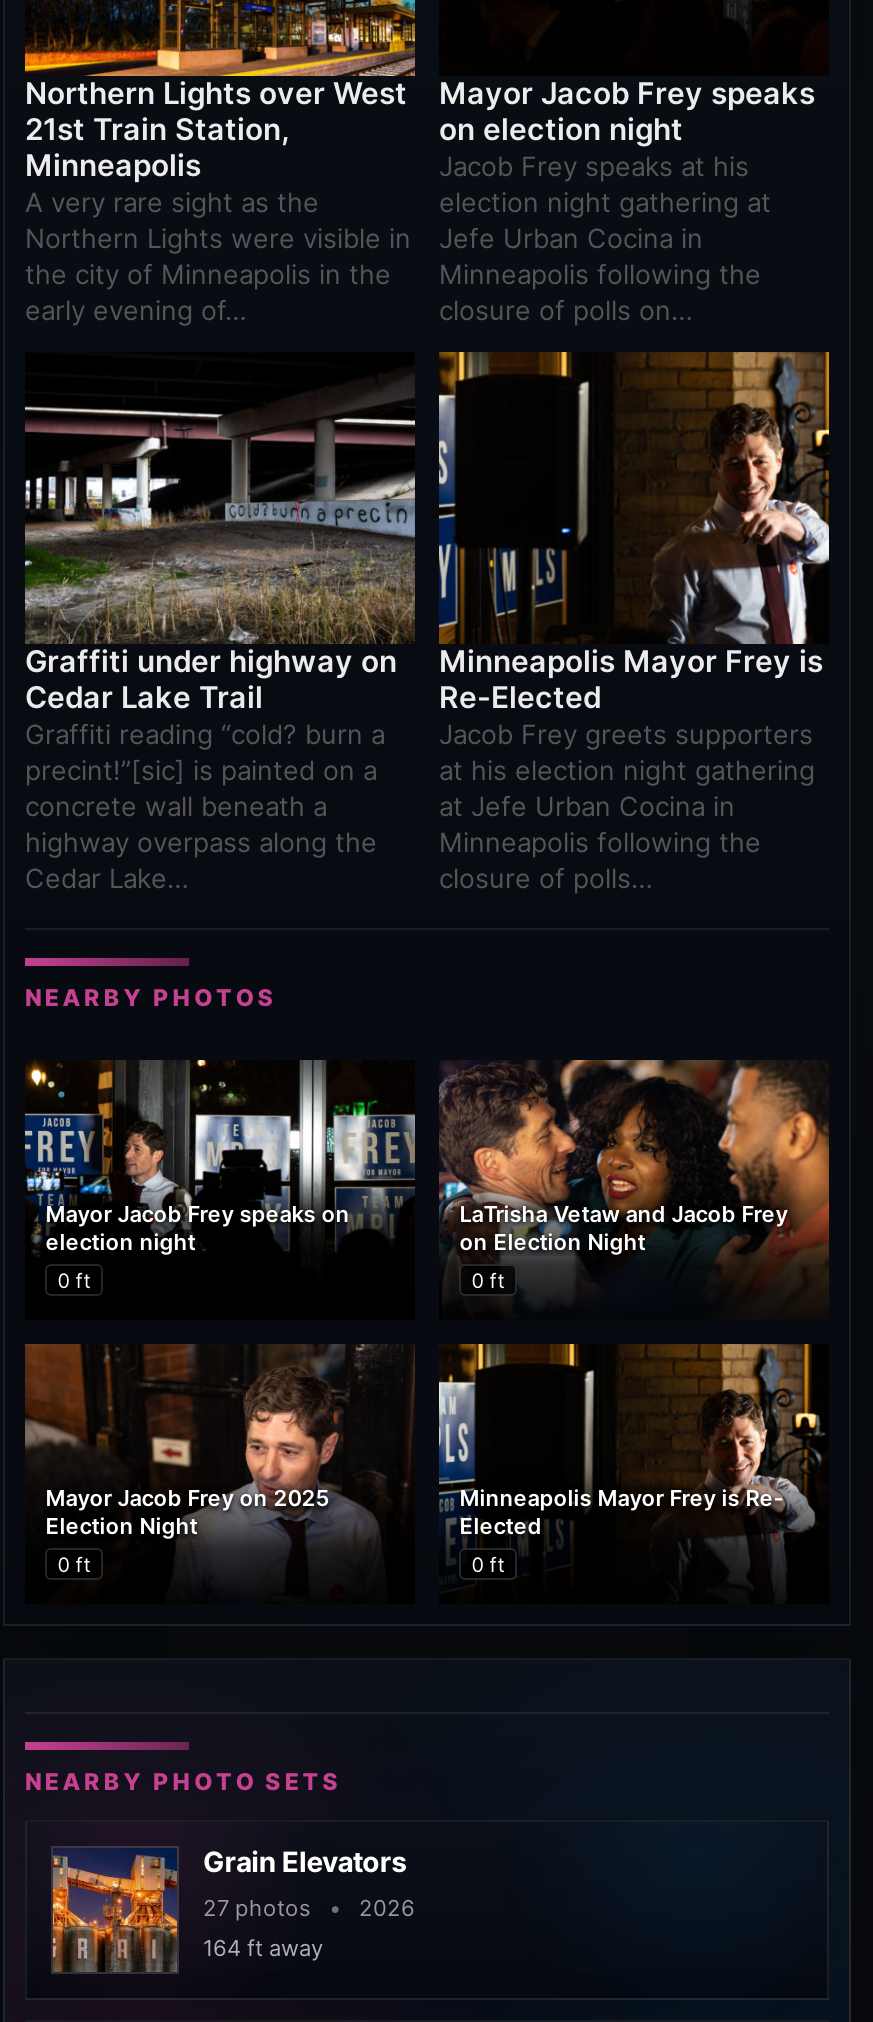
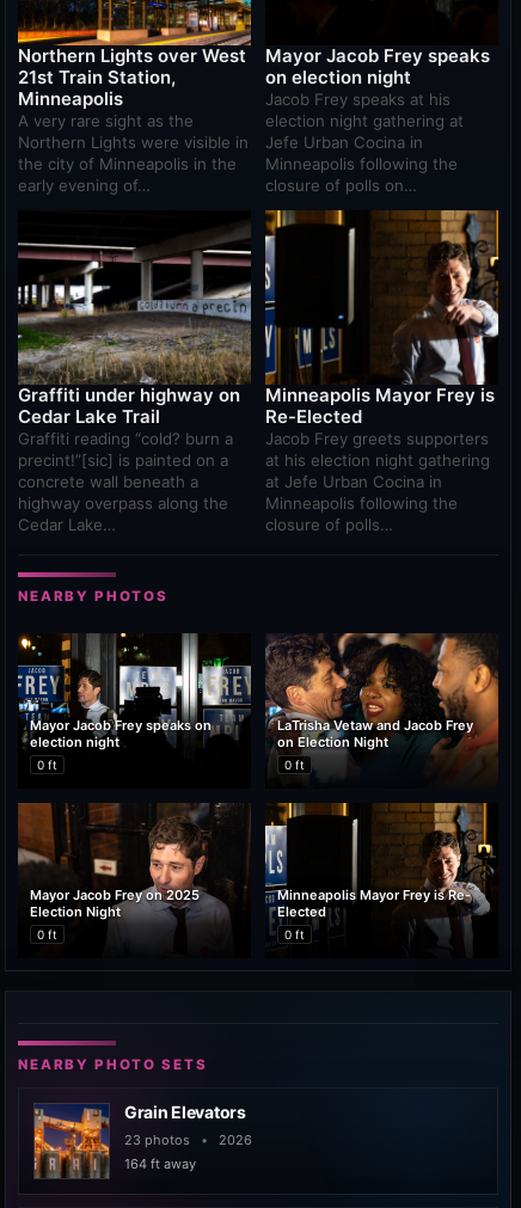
[203,1894,415,1922] 27 photos • 2026 -> [124,1132,252,1148] 23 photos • 2026

